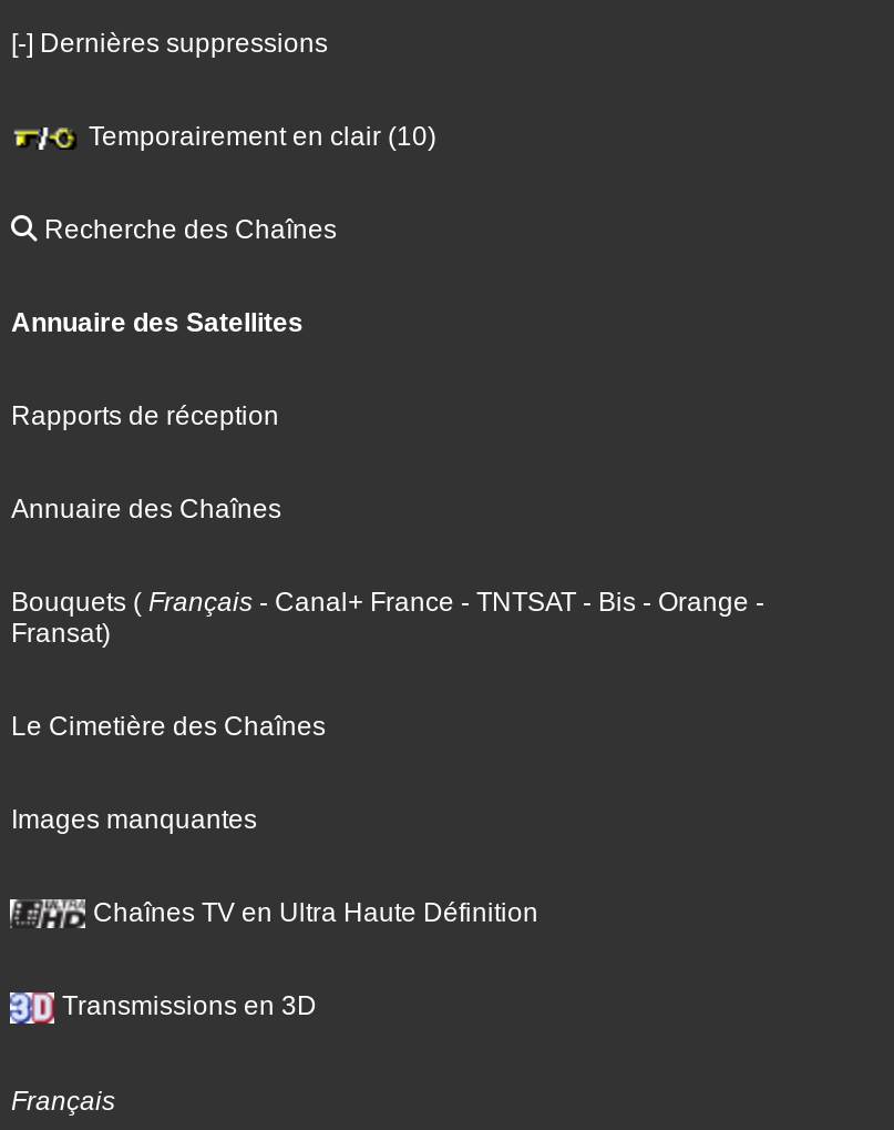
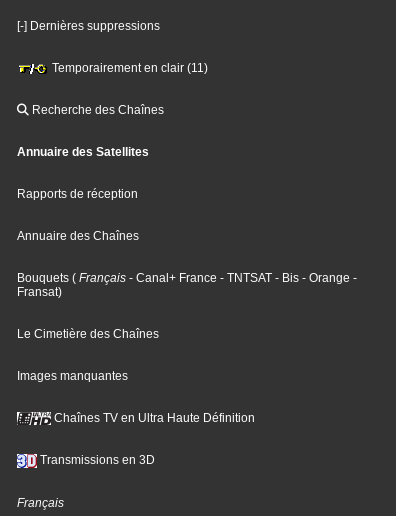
[82,120,436,151] Temporairement en clair (10) -> [49,61,208,75] Temporairement en clair (11)

